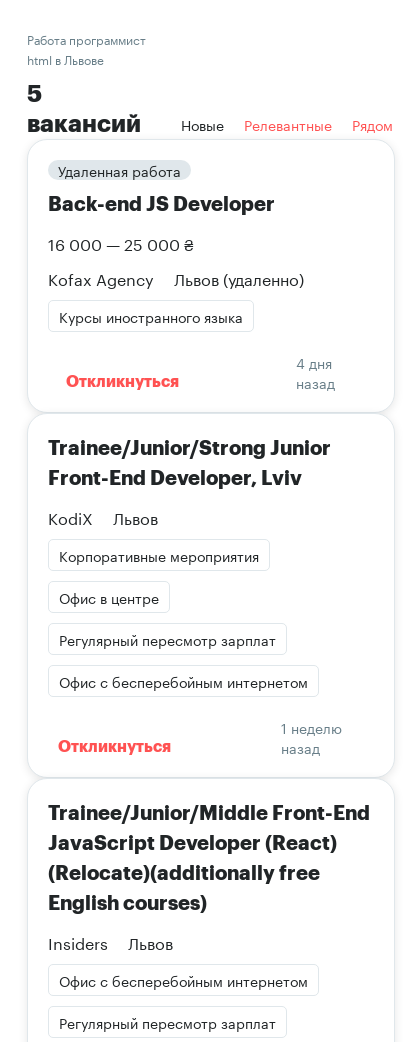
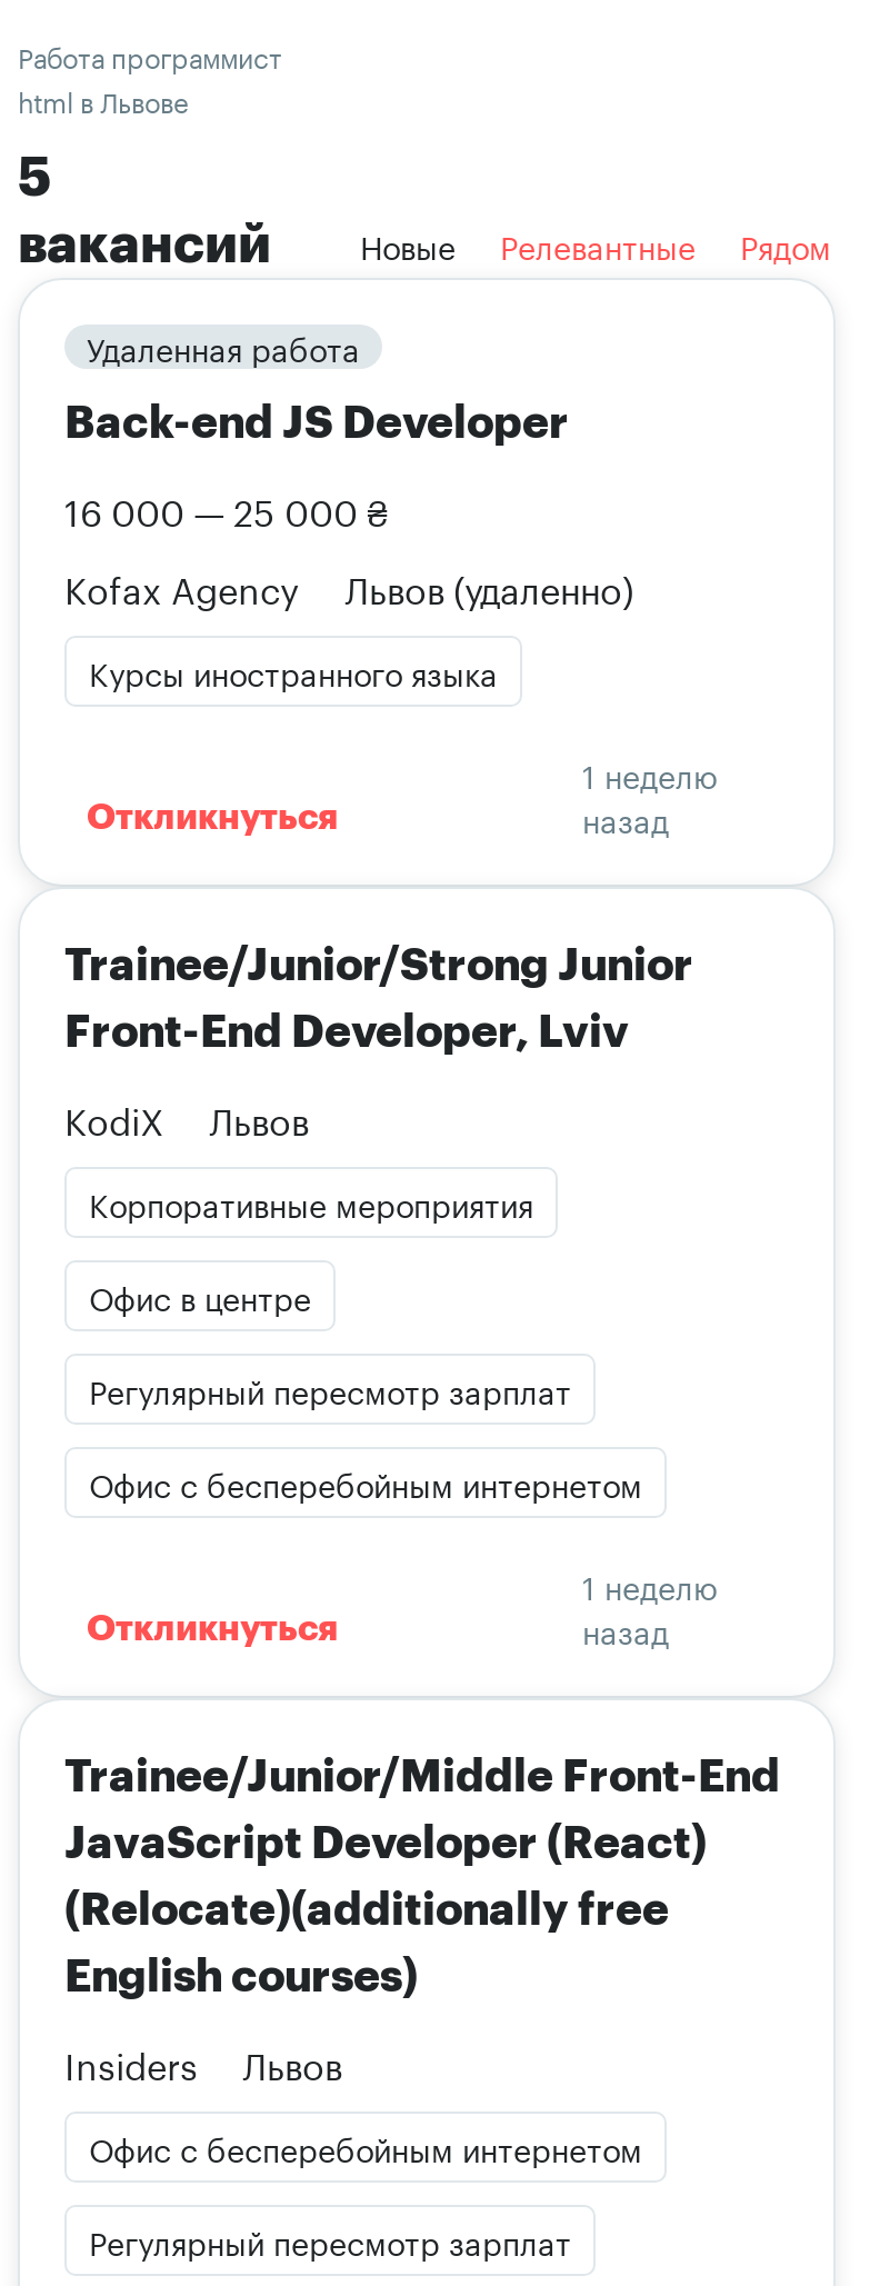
[296,351,332,373] 4 дня -> [582,749,718,798] 1 неделю

